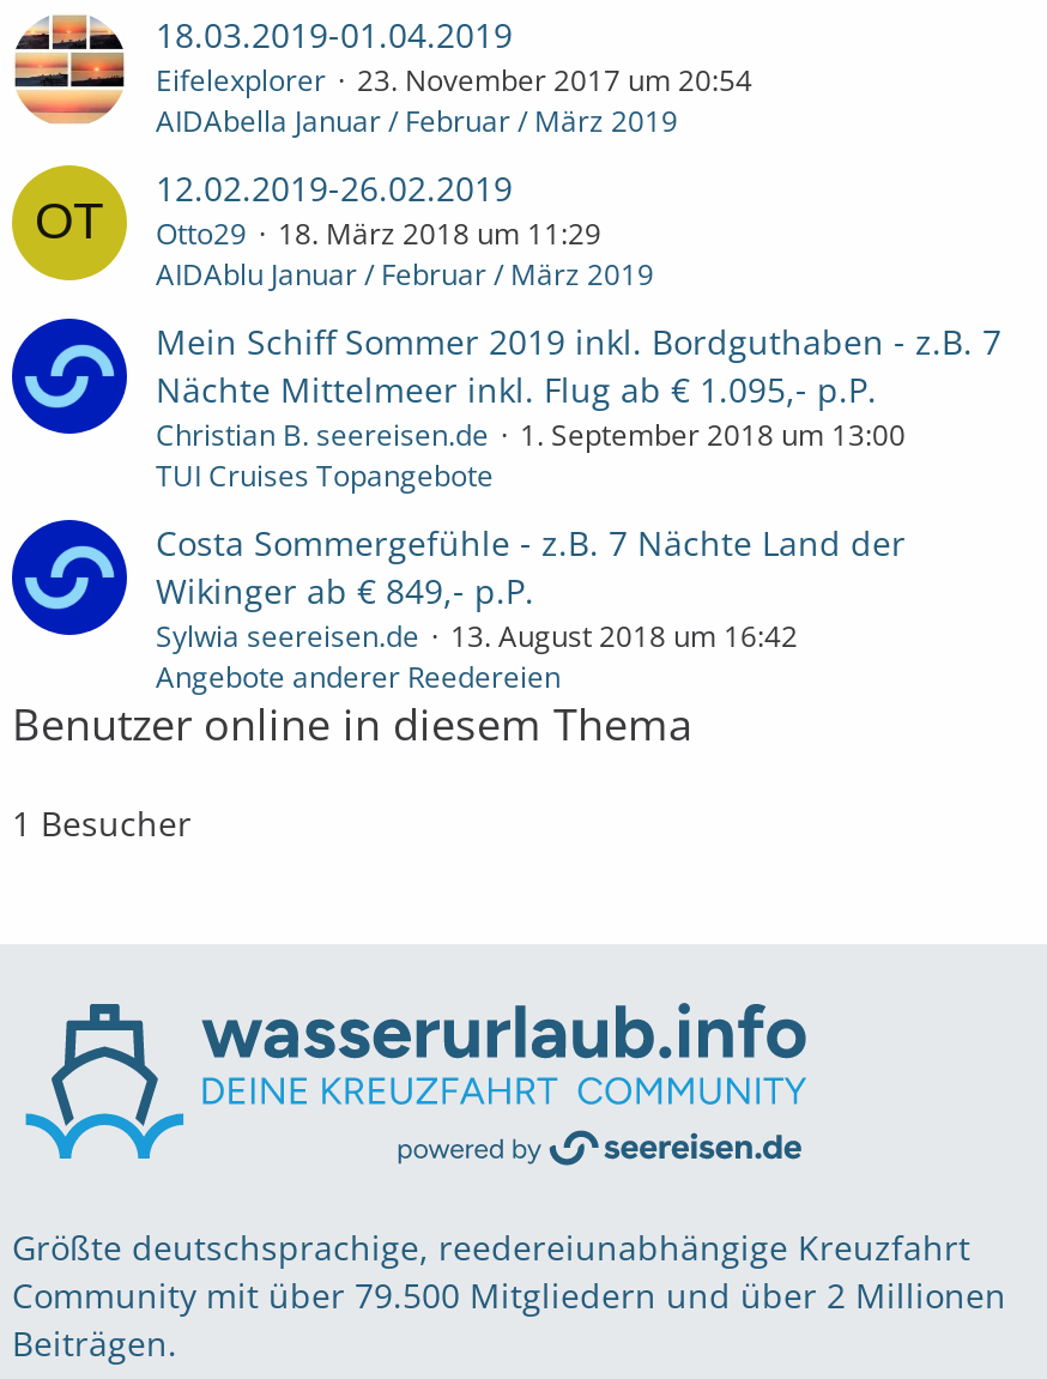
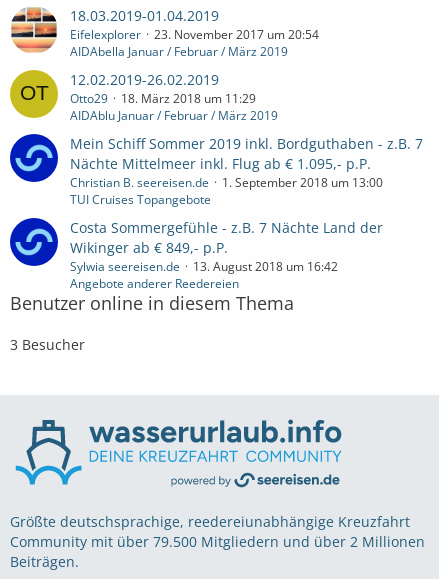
[12,800,192,845] 1 Besucher -> [10,335,85,354] 3 Besucher

